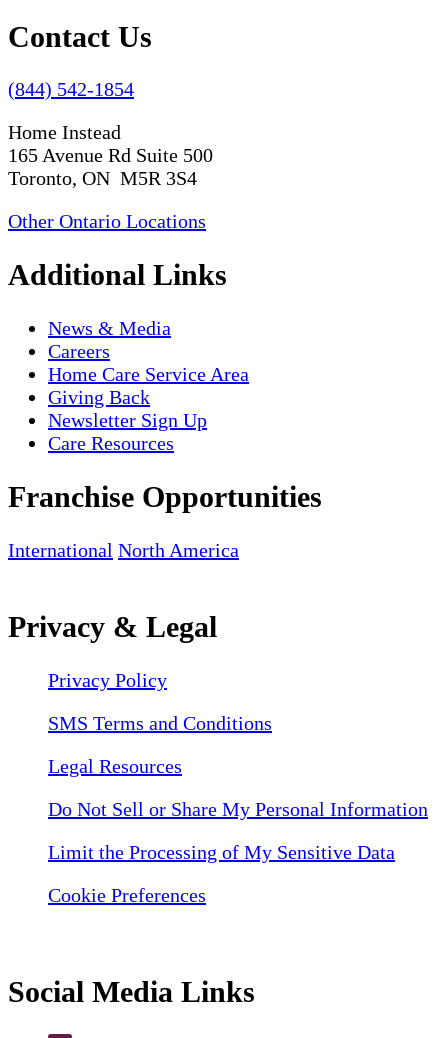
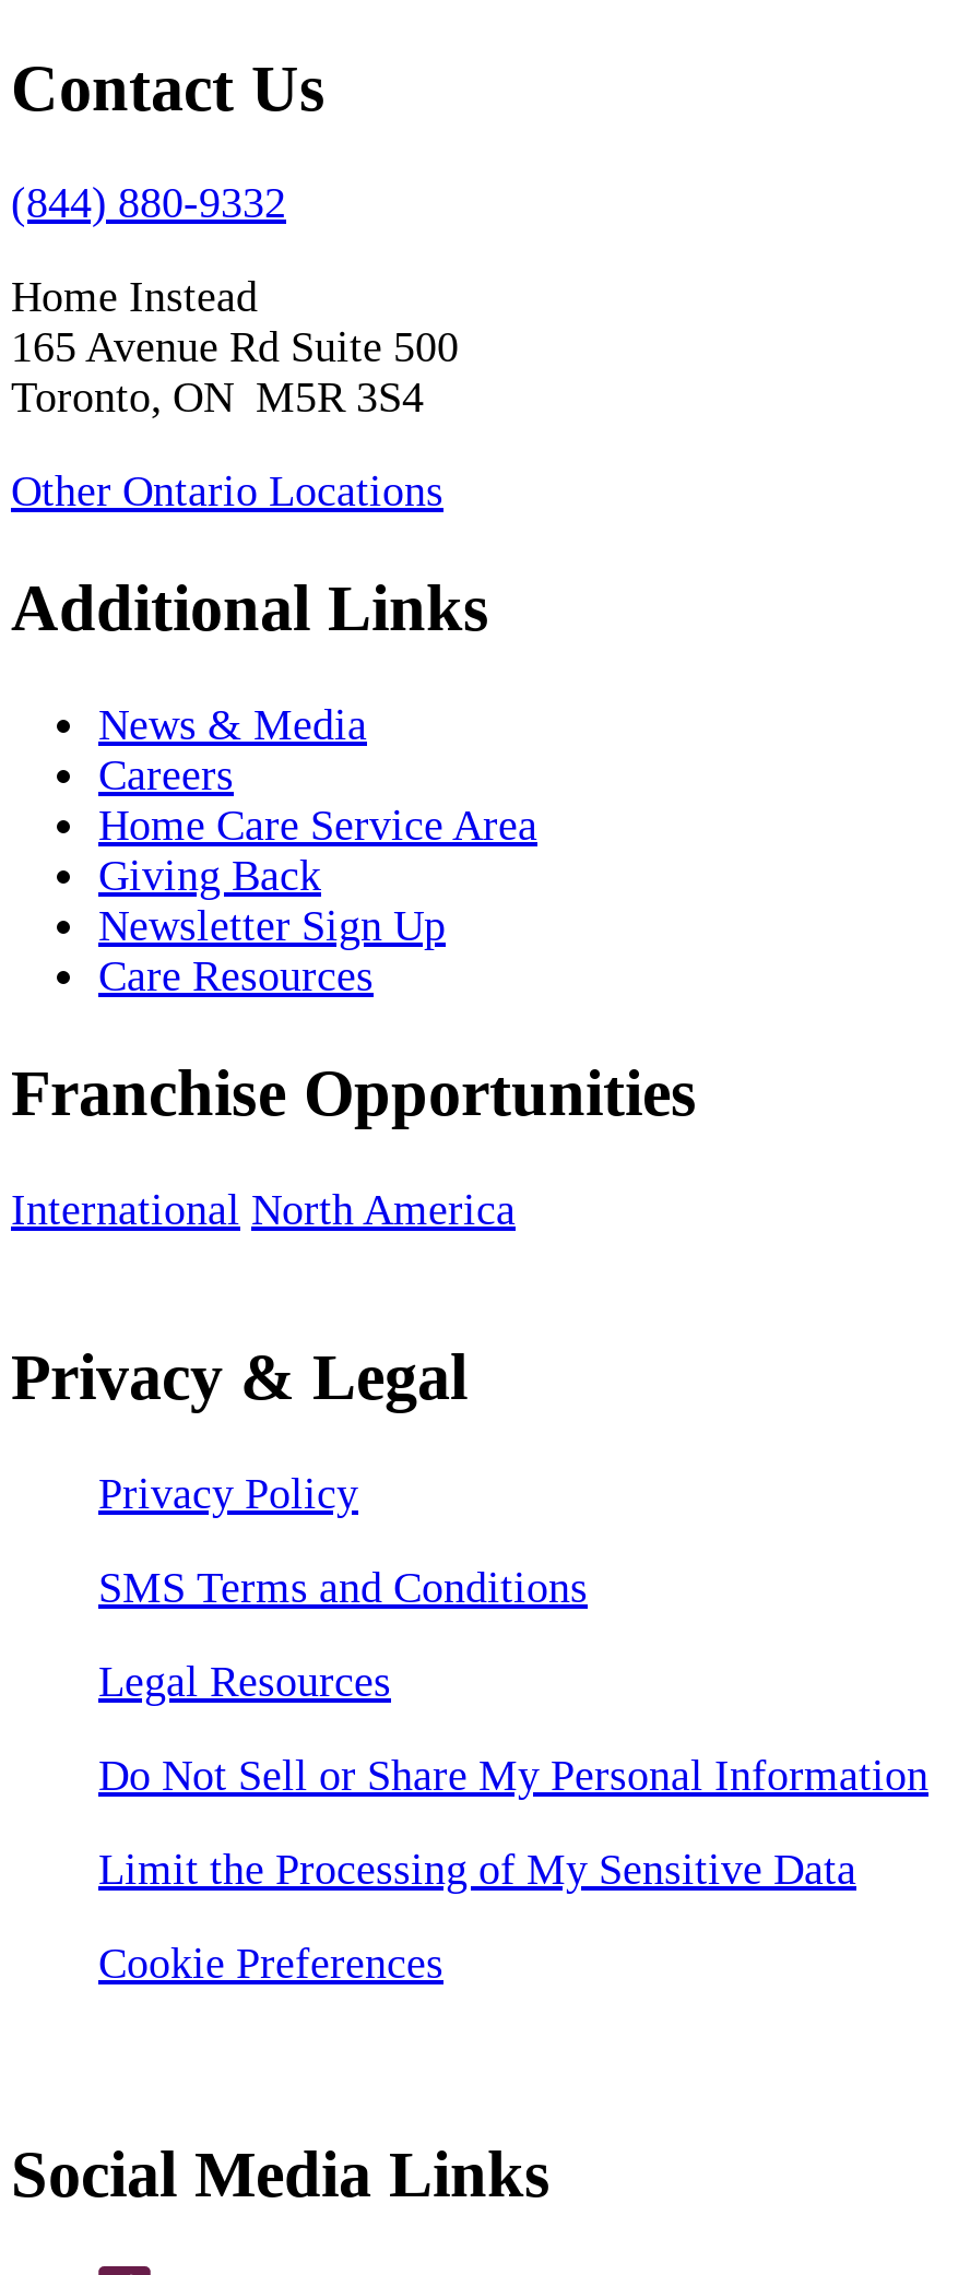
[8,78,134,100] (844) 542-1854 -> [11,179,286,227] (844) 880-9332

